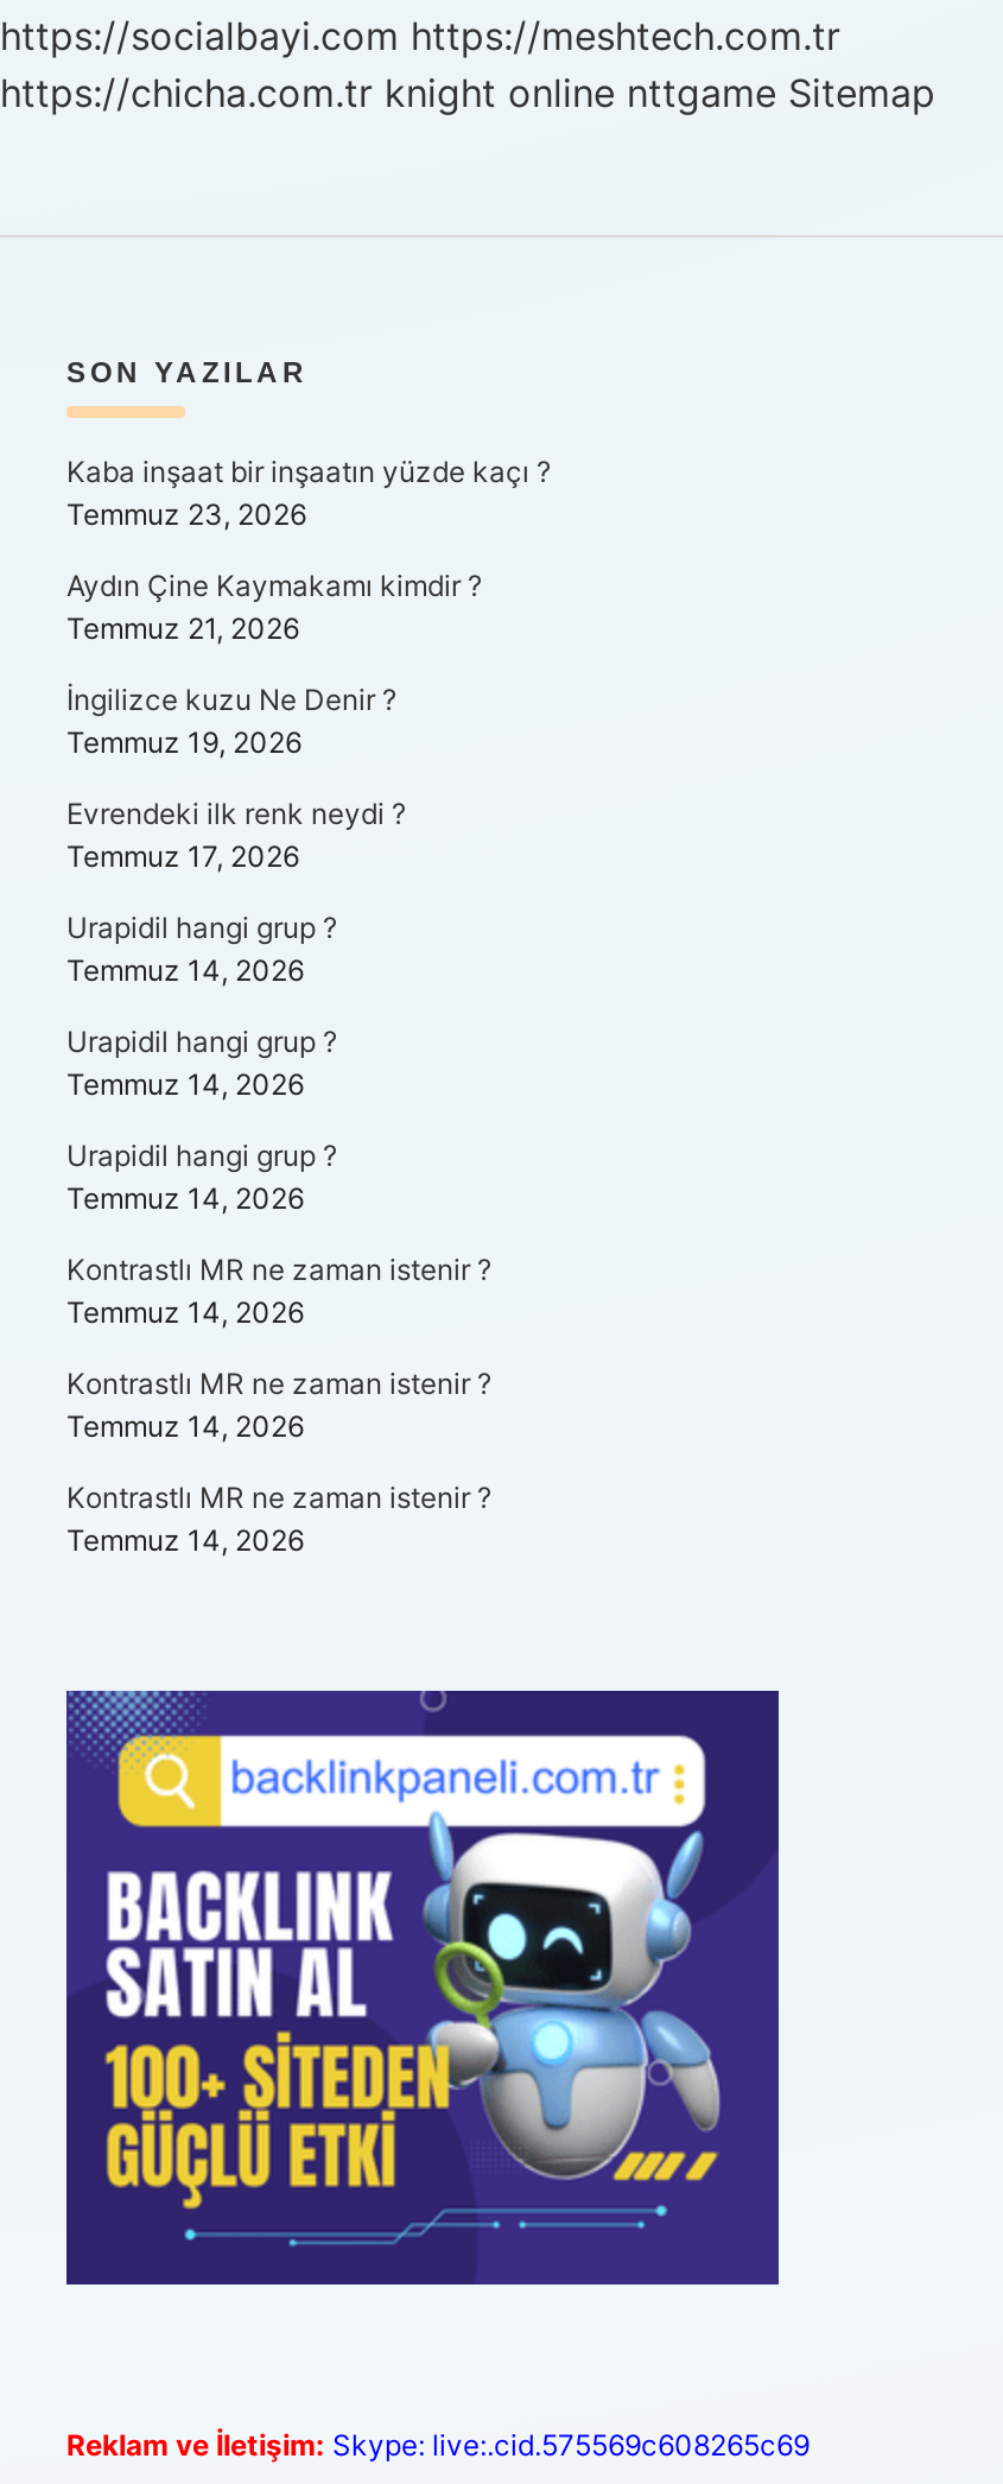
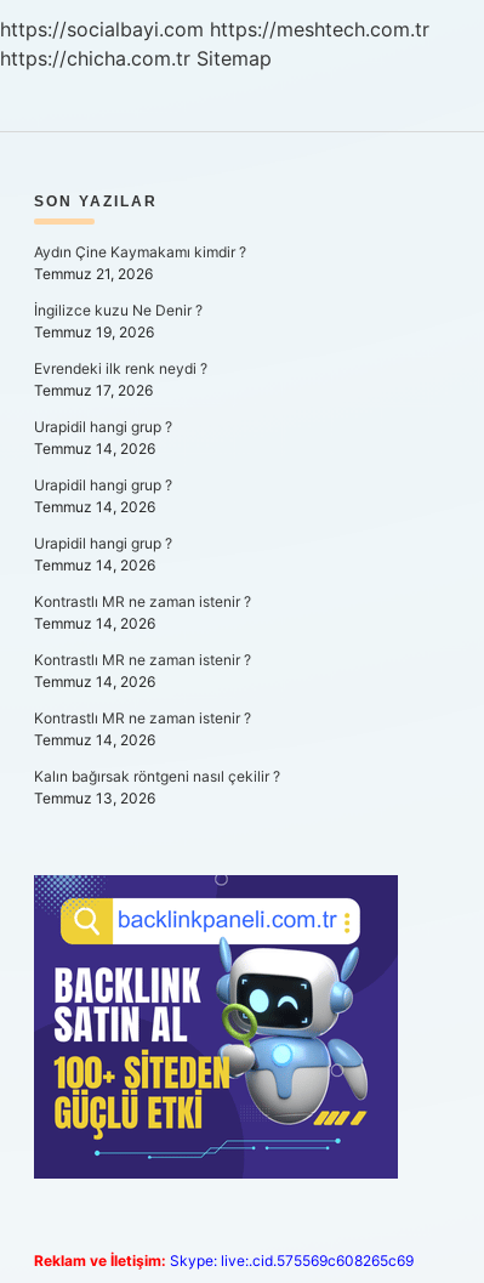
[0,69,935,116] https://chicha.com.tr knight online nttgame Sitemap -> [0,46,272,70] https://chicha.com.tr Sitemap
[66,454,551,532] Kaba inşaat bir inşaatın yüzde kaçı ? | Temmuz 23, 2026 -> none
moved [66,568,491,1558] -> [34,243,251,749]: Aydın Çine Kaymakamı kimdir ? | Temmuz 21, 2026 | İngilizce kuzu Ne Denir ? | ... | Kontrastlı MR ne zaman istenir ? | Temmuz 14, 2026
none -> [34,767,280,807] Kalın bağırsak röntgeni nasıl çekilir ? | Temmuz 13, 2026

